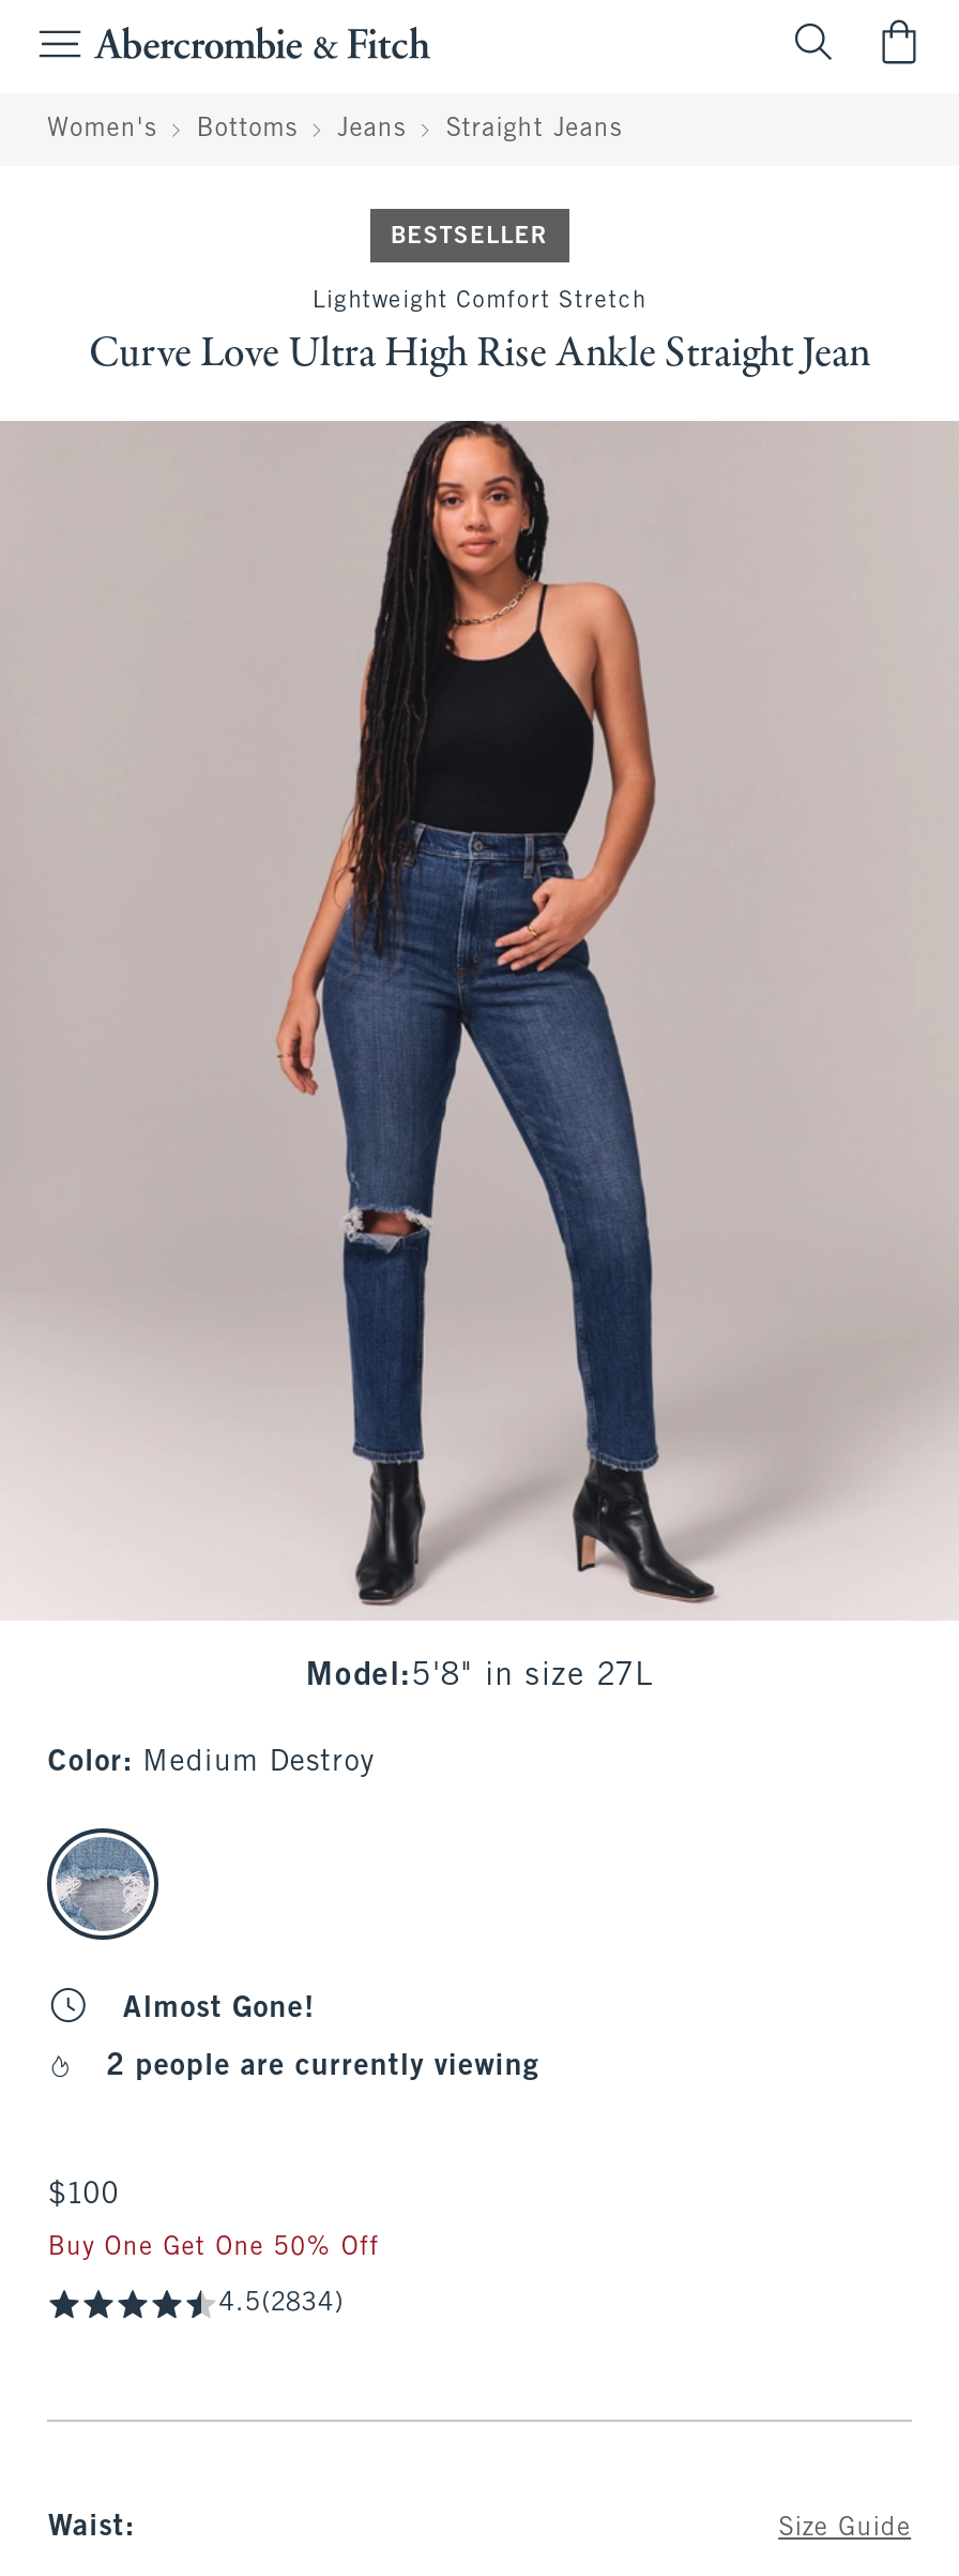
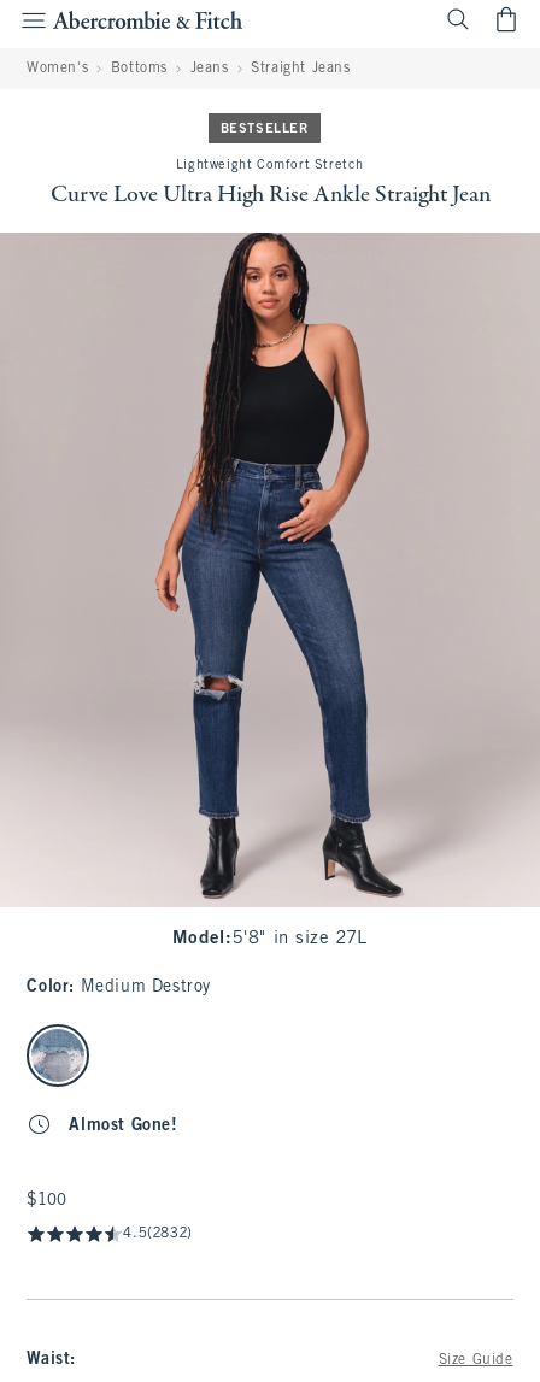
[107,2053,539,2081] 2 people are currently viewing -> none
[48,2235,379,2317] Buy One Get One 50% Off | 4.5(2834) -> [123,1227,193,1241] 4.5(2832)

